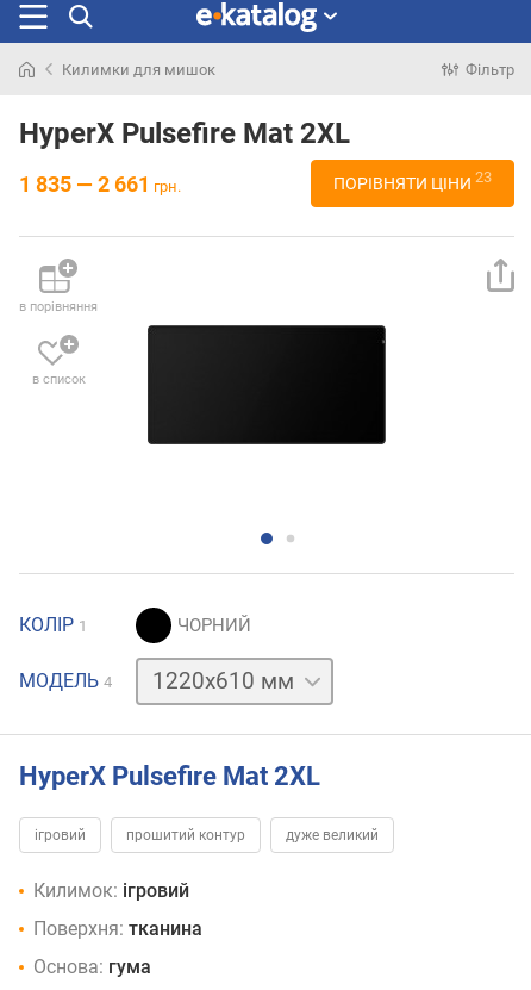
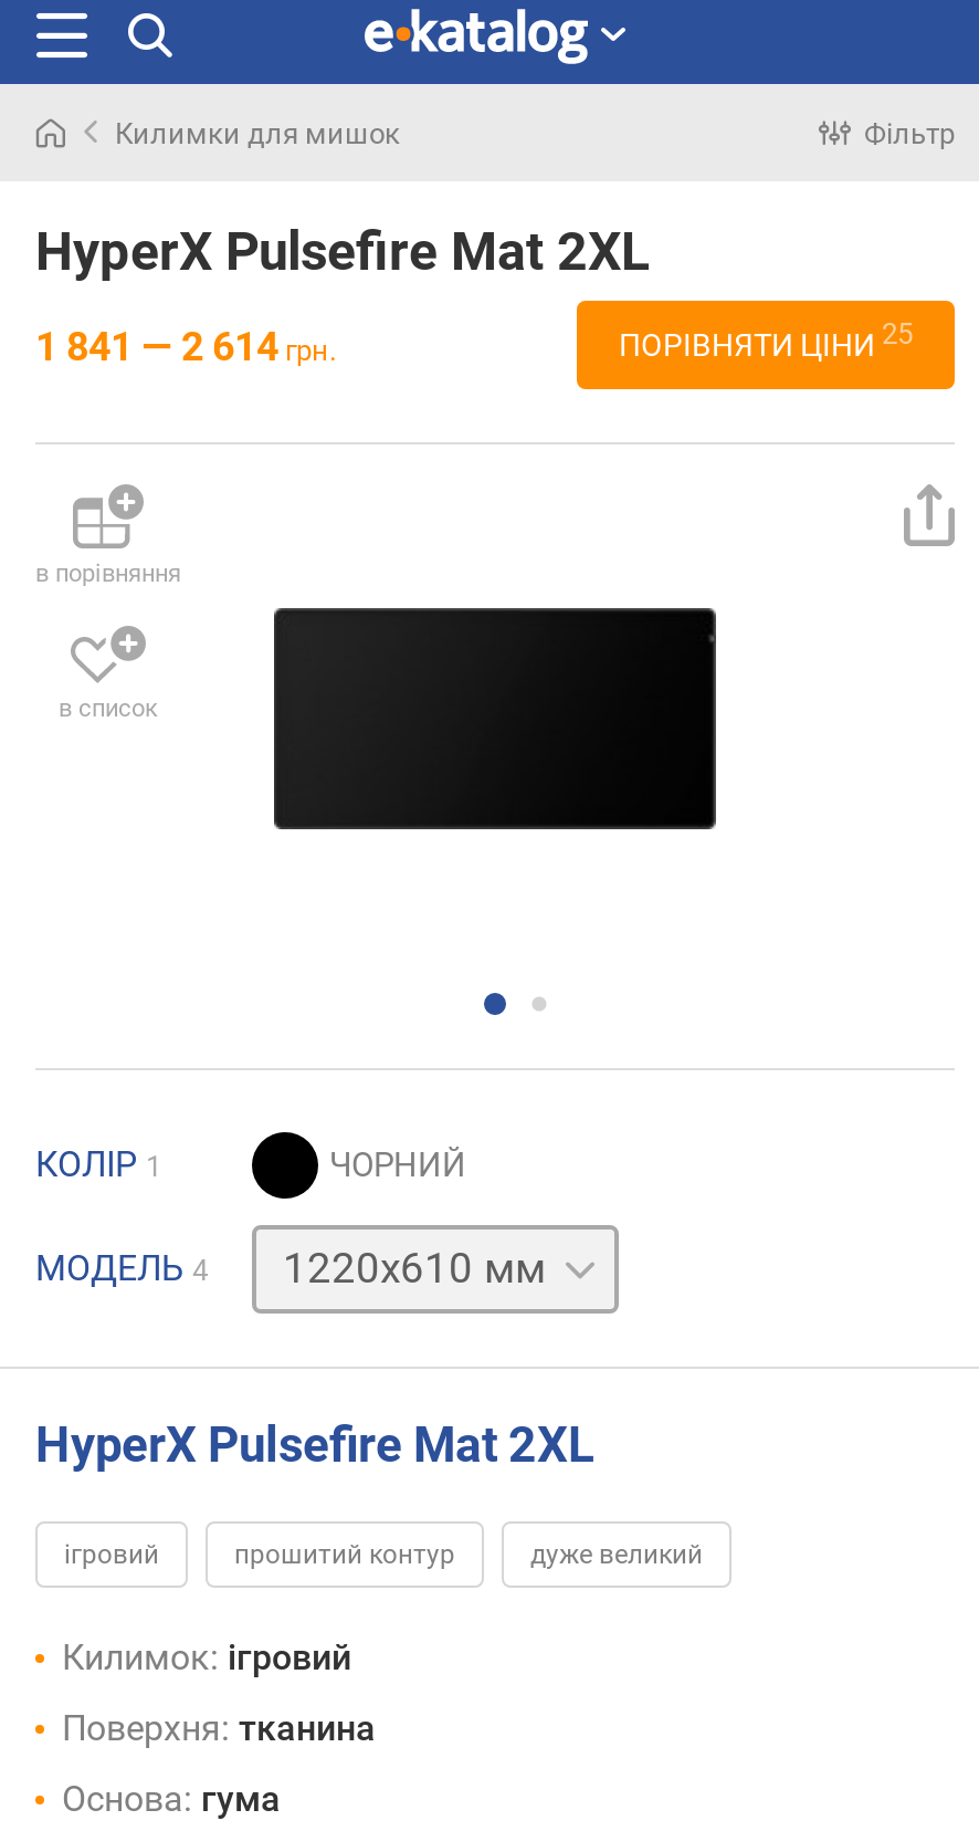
[19,171,181,196] 1 835 — 2 661 грн. -> [35,322,336,368] 1 841 — 2 614 грн.
[333,168,492,193] ПОРІВНЯТИ ЦІНИ 23 -> [619,317,913,363] ПОРІВНЯТИ ЦІНИ 25

